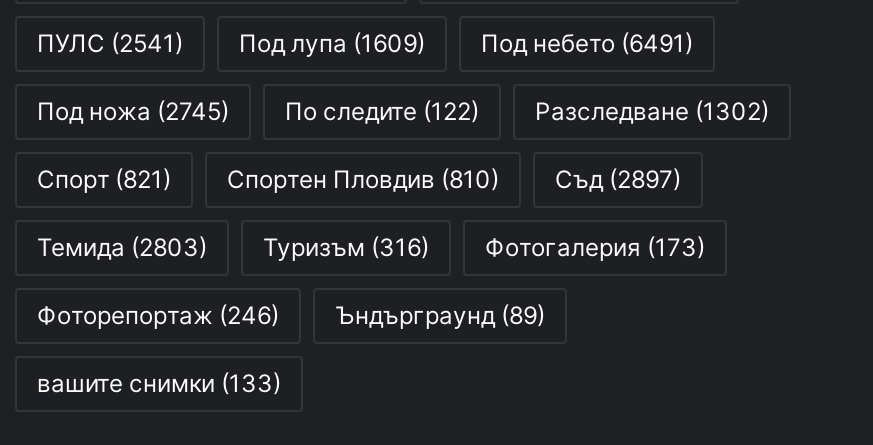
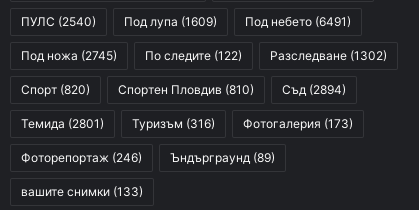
[37,29,693,59] ПУЛС (2541) Под лупа (1609) Под небето (6491) -> [21,14,351,29] ПУЛС (2540) Под лупа (1609) Под небето (6491)
[37,165,171,195] Спорт (821) -> [21,82,90,97] Спорт (820)
[555,165,681,195] Съд (2897) -> [282,82,346,97] Съд (2894)
[37,233,705,263] Темида (2803) Туризъм (316) Фотогалерия (173) -> [21,116,353,131] Темида (2801) Туризъм (316) Фотогалерия (173)

